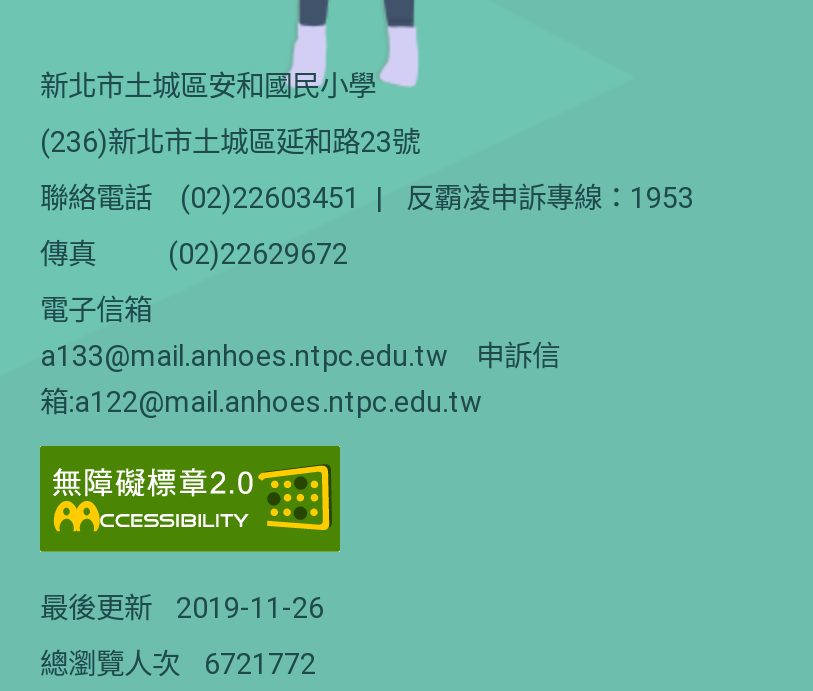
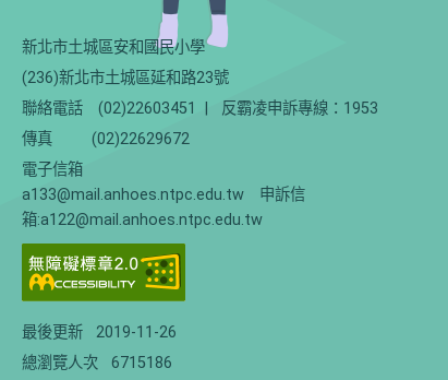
[40,648,316,682] 總瀏覽人次 6721772 -> [22,354,172,372] 總瀏覽人次 6715186

